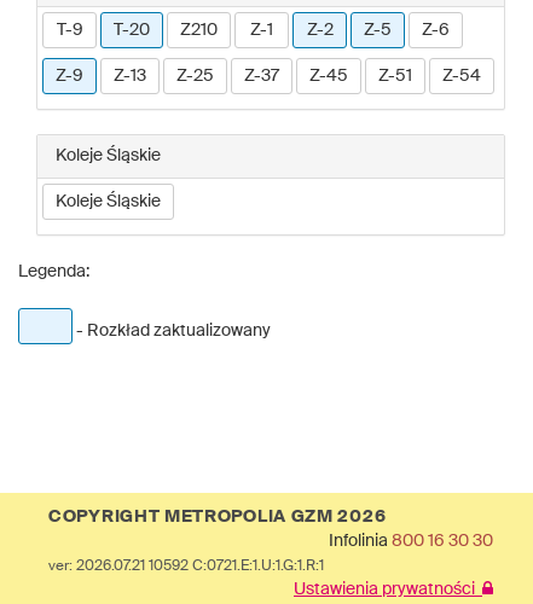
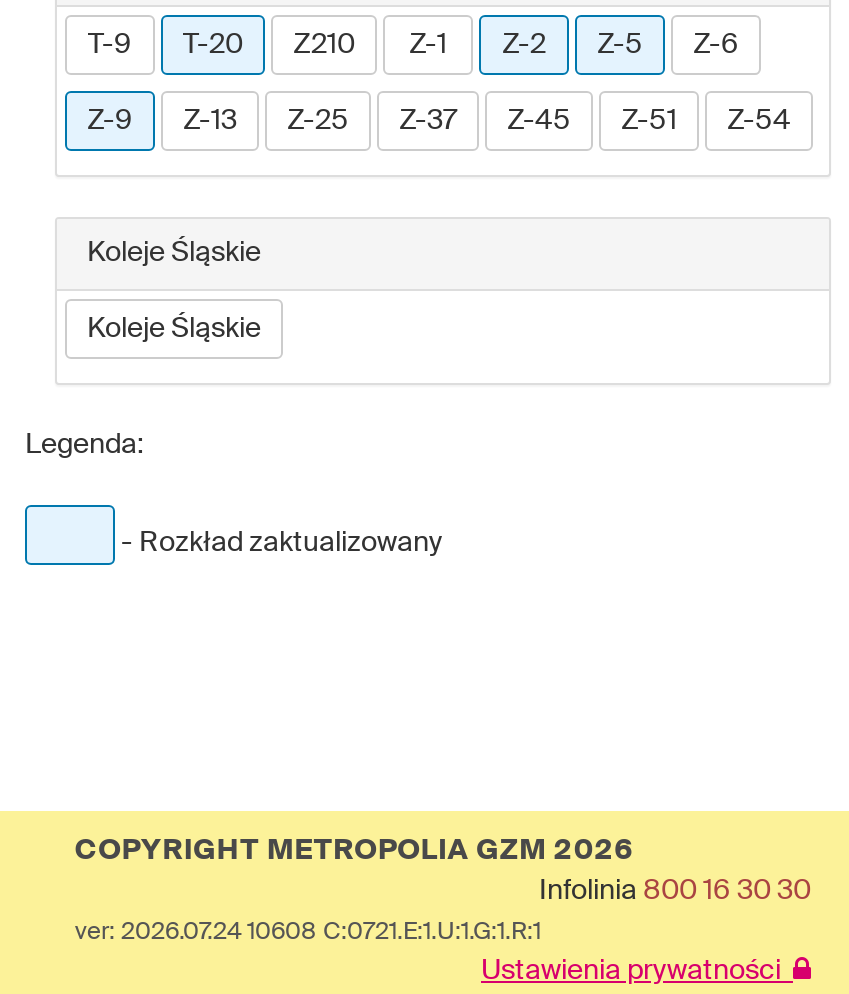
[48,559,324,574] ver: 2026.07.21 10592 C:0721.E:1.U:1.G:1.R:1 -> [75,921,541,945] ver: 2026.07.24 10608 C:0721.E:1.U:1.G:1.R:1

